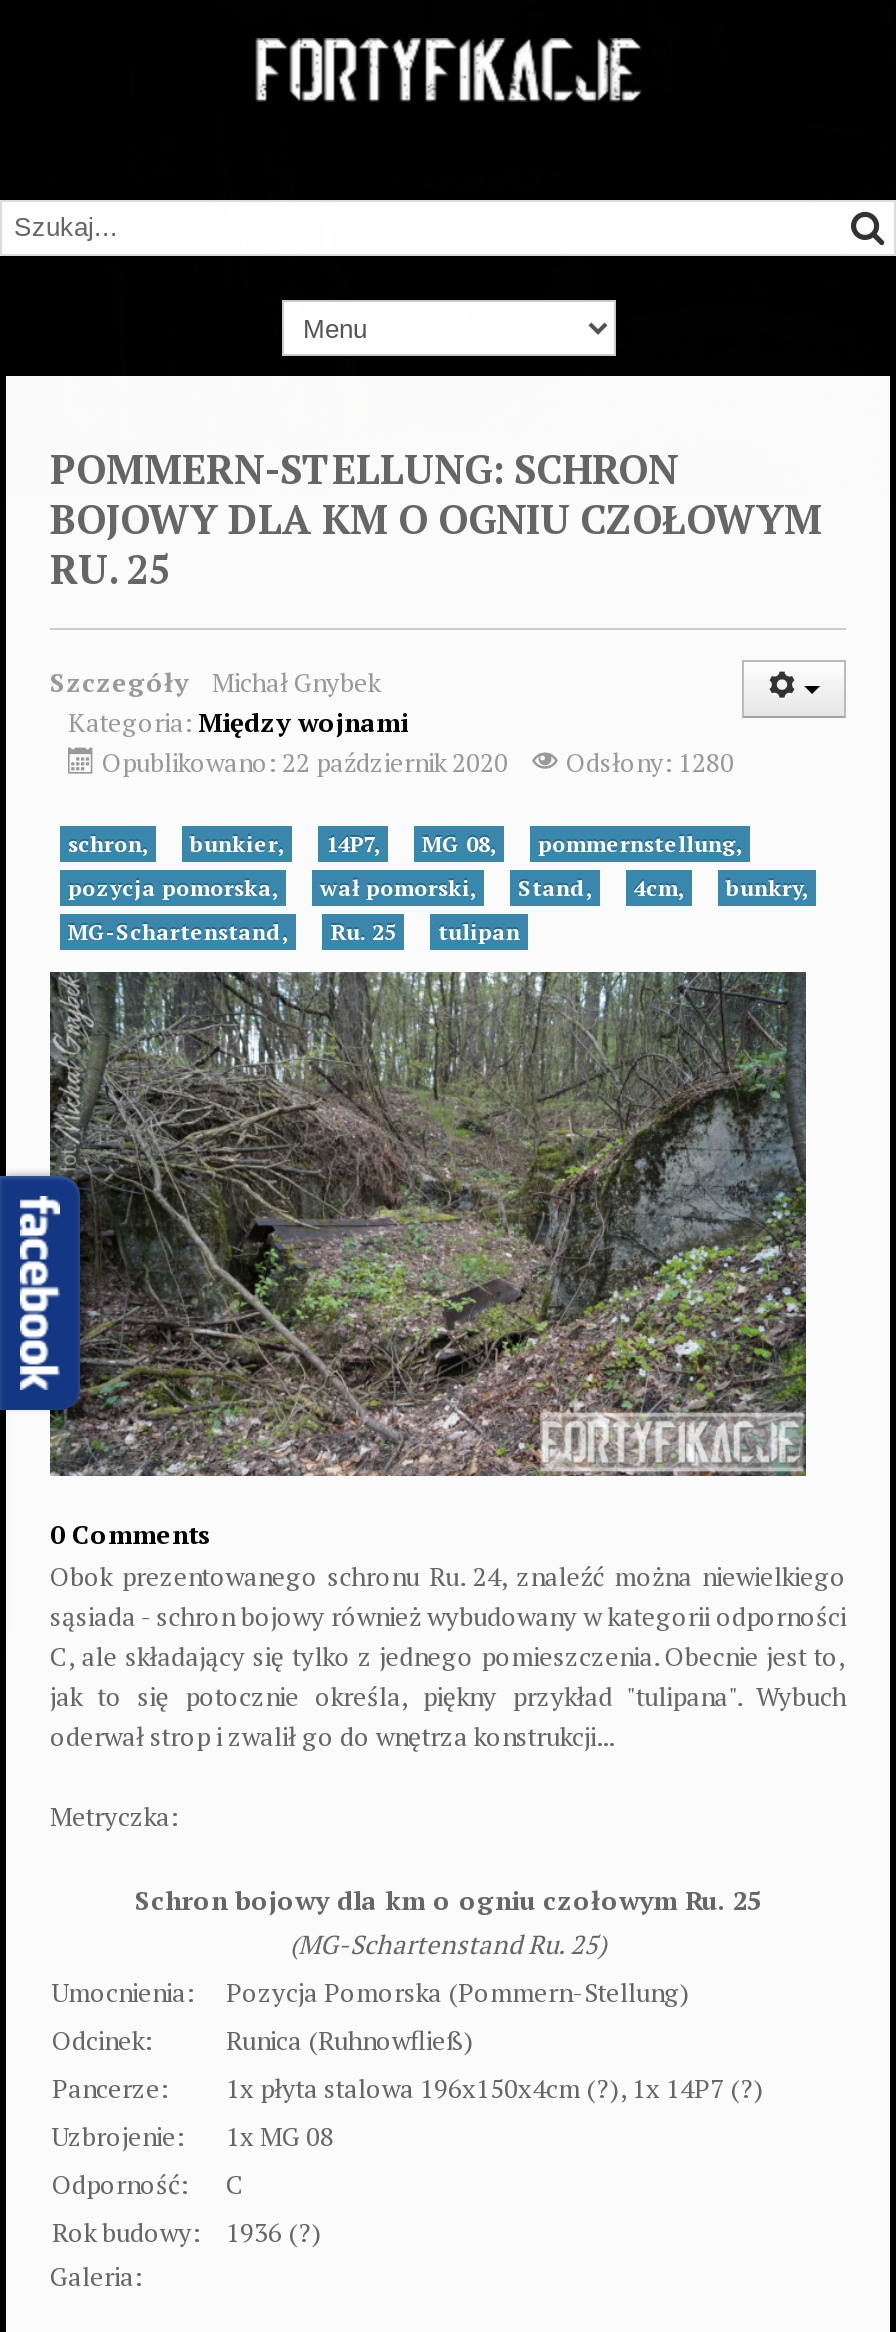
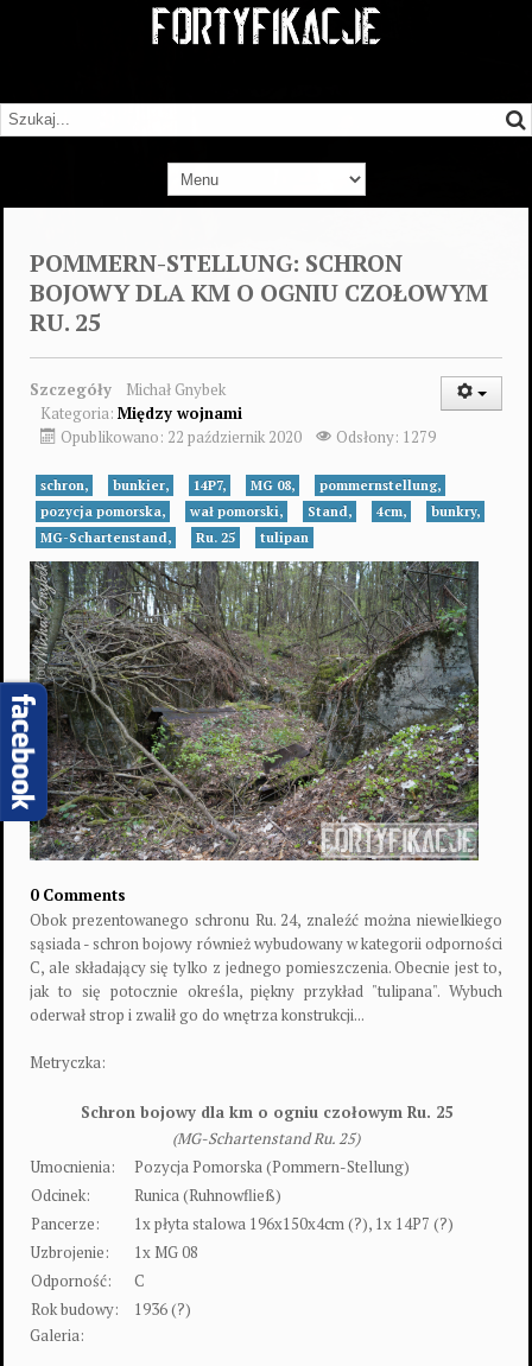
[102,744,734,780] Opublikowano: 22 październik 2020 Odsłony: 1280 -> [61,426,436,447] Opublikowano: 22 październik 2020 Odsłony: 1279

